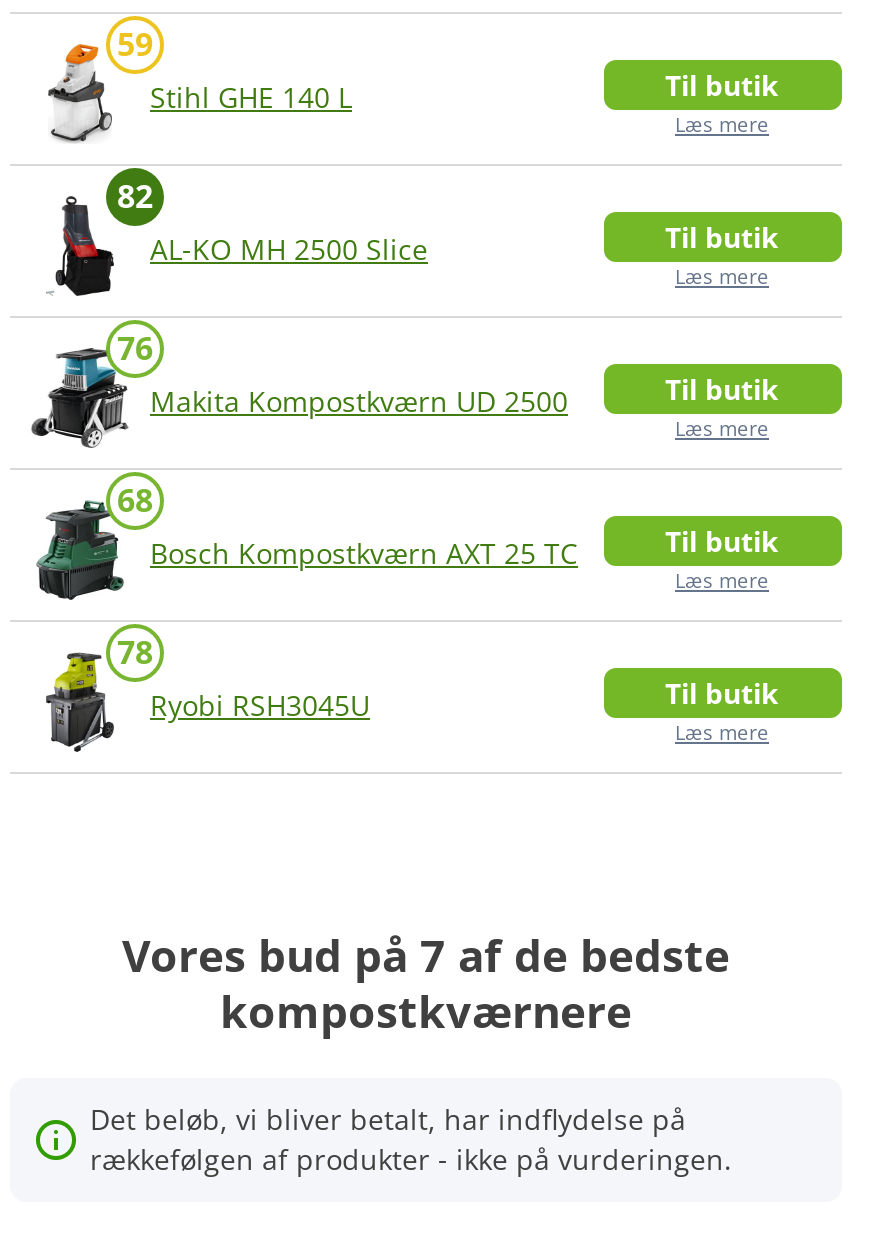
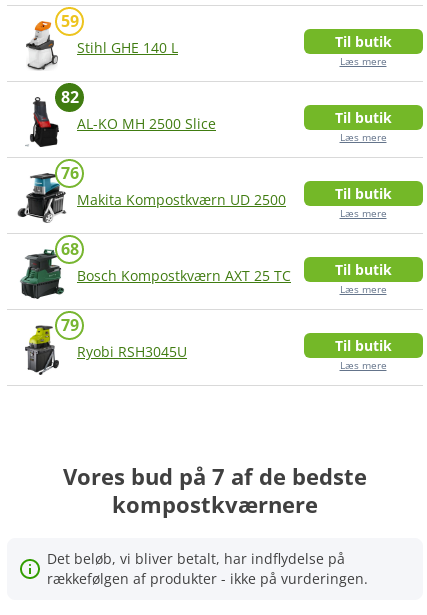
[117,631,153,675] 78 -> [60,314,78,336] 79

